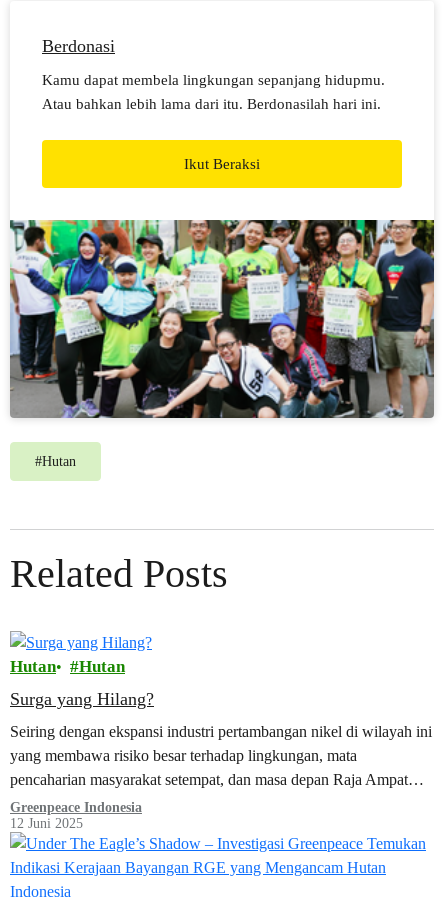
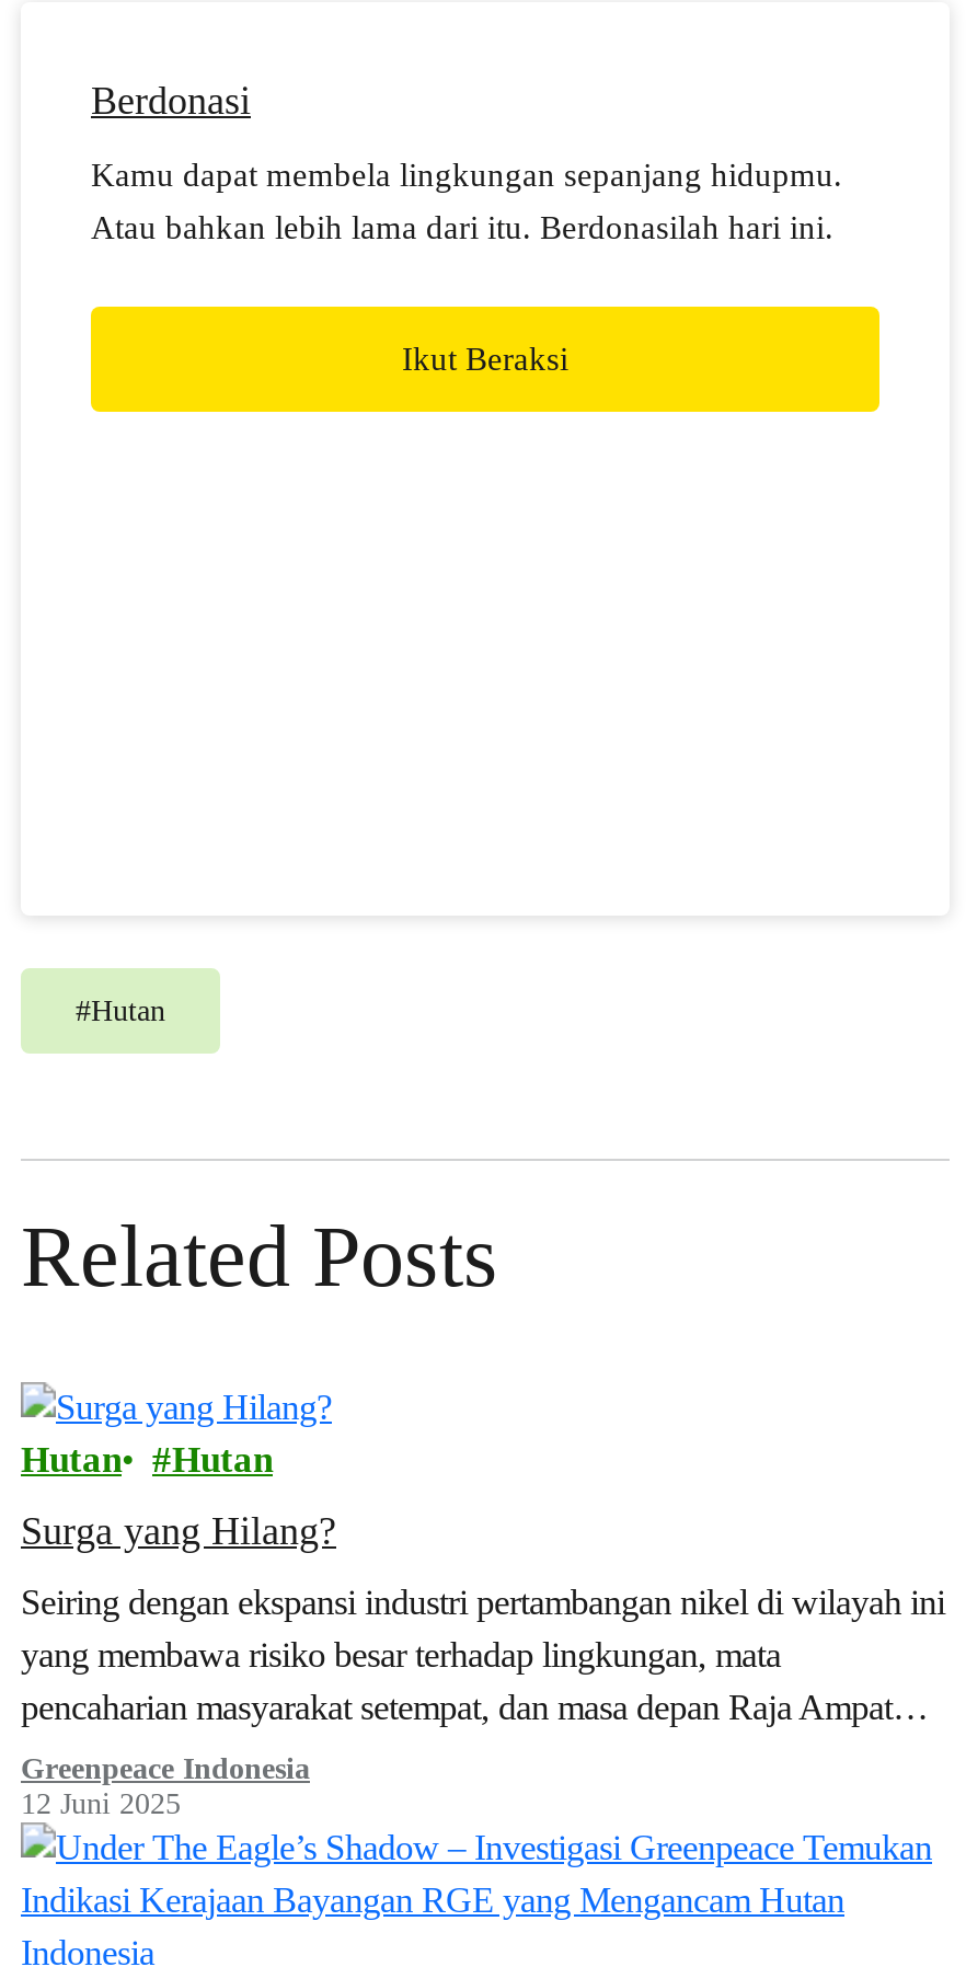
[9,219,435,419] [image] -> none

